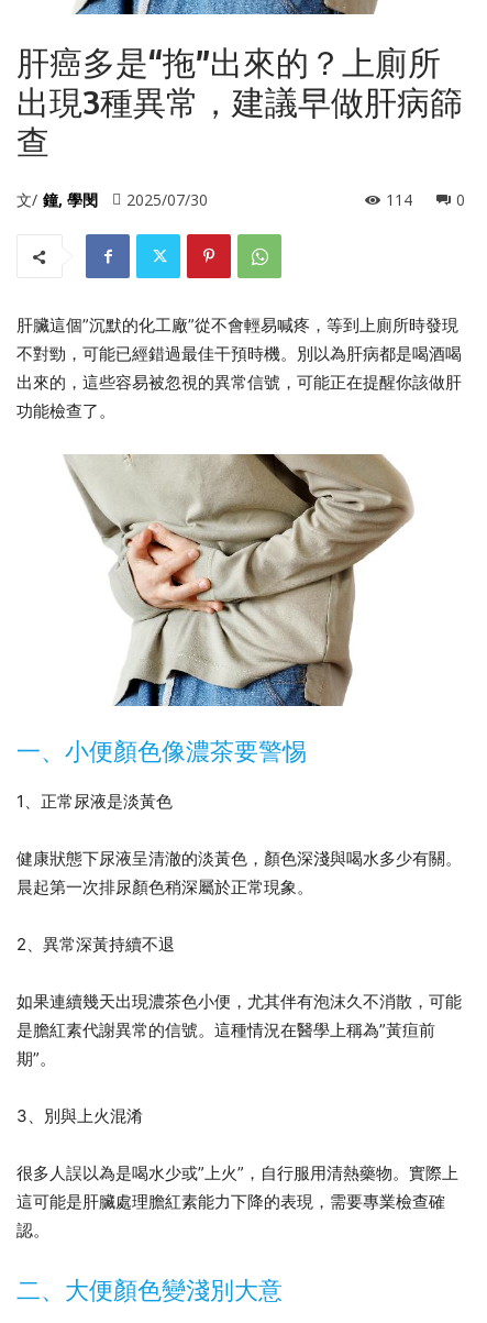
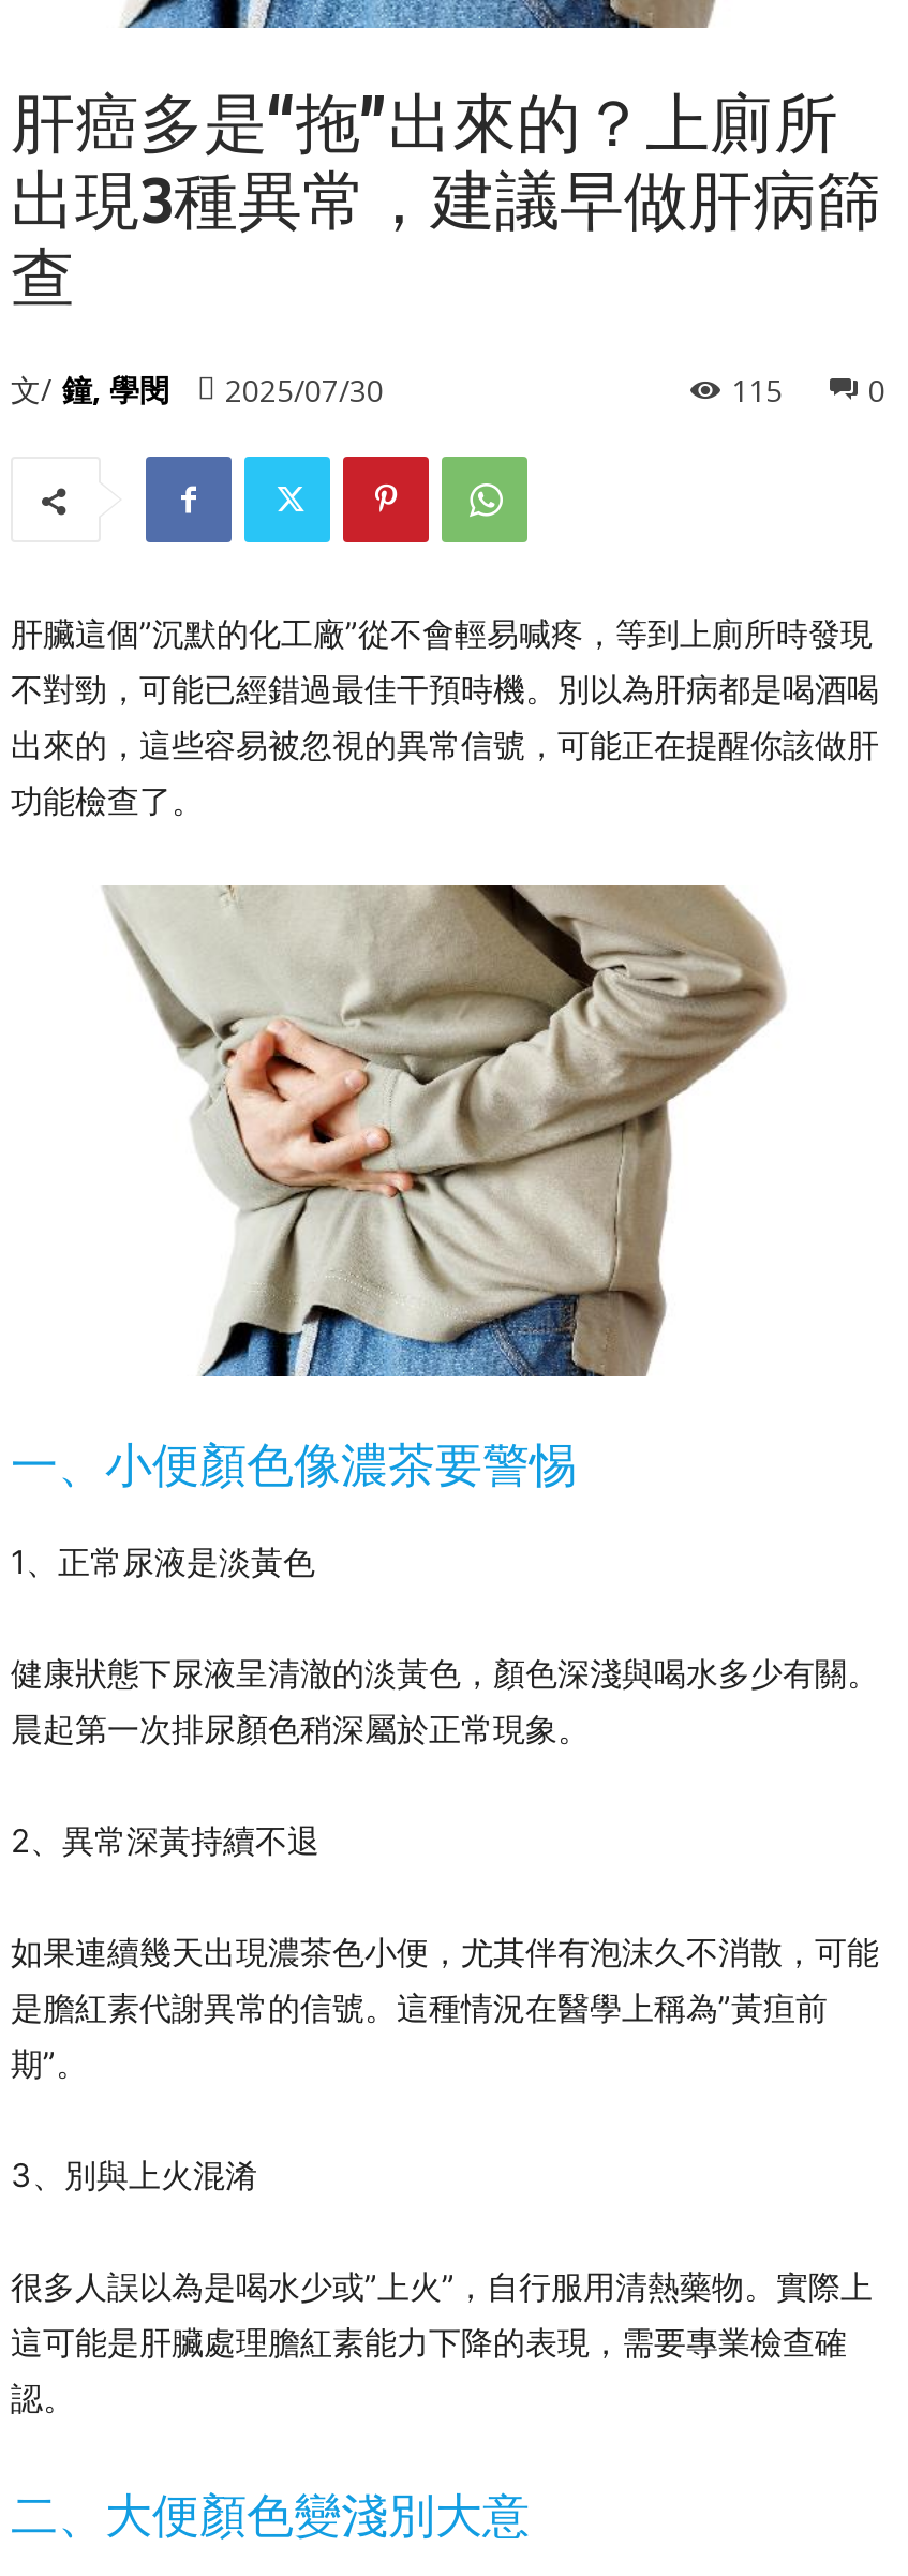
[386,189,412,210] 114 -> [731,369,783,410] 115

